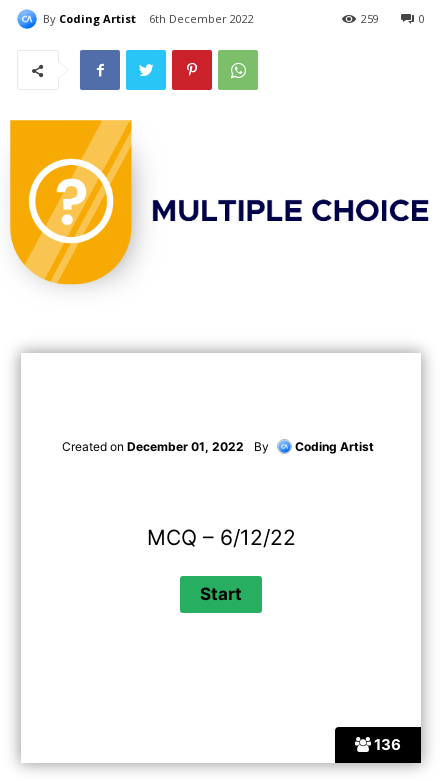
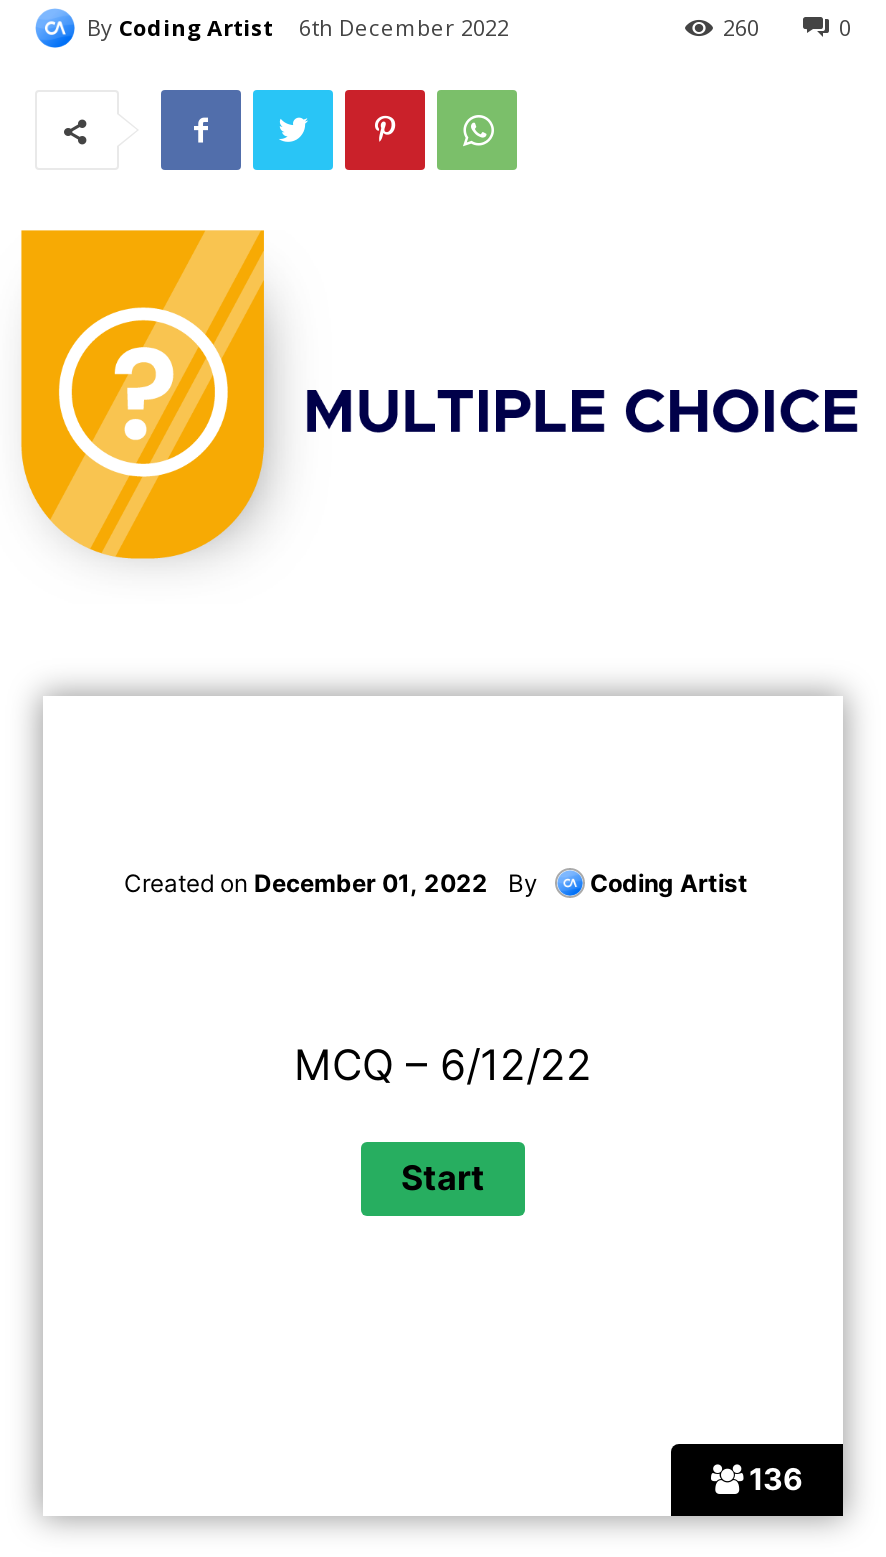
[361,11,379,26] 259 -> [723,12,759,42] 260

